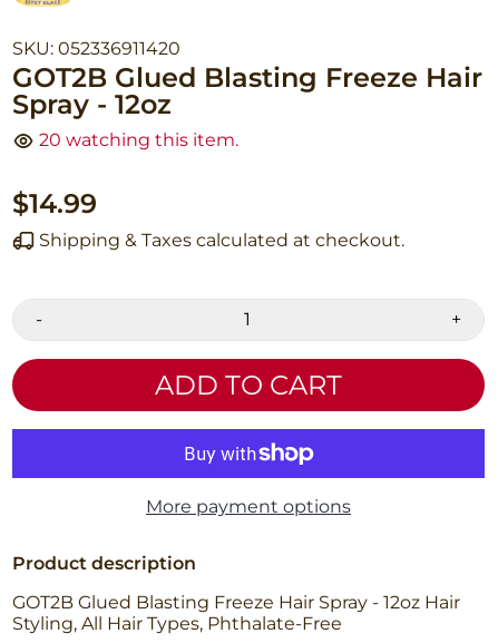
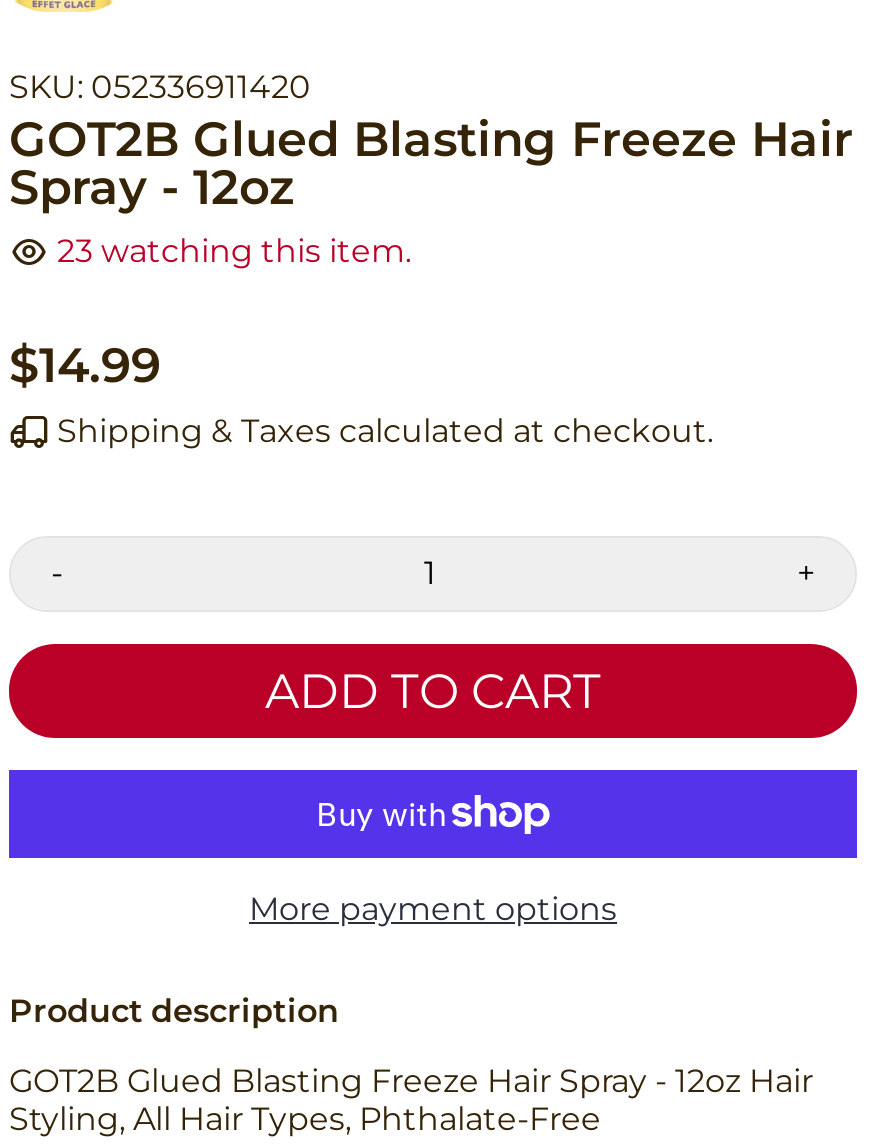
[39,129,238,151] 20 watching this item. -> [57,232,411,270] 23 watching this item.

